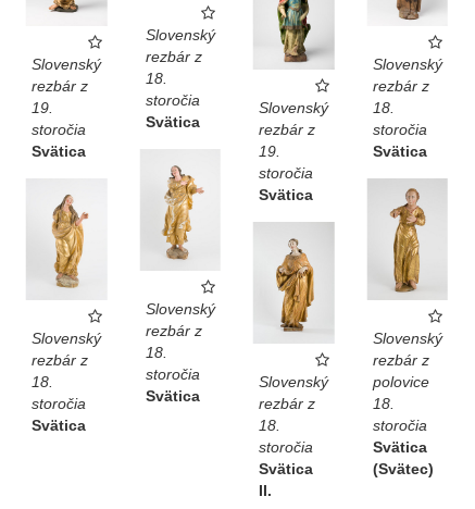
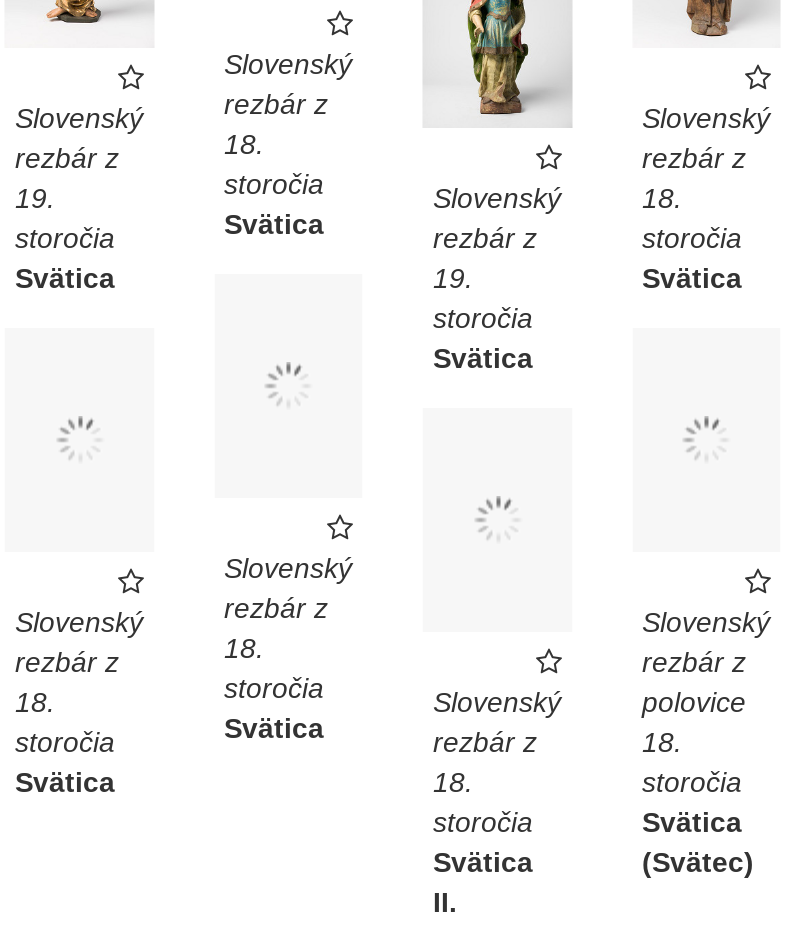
[141,164,204,262] [image] -> none
[367,179,447,299] [image] -> none
[27,194,89,290] [image] -> none
[255,222,335,335] [image] -> none

